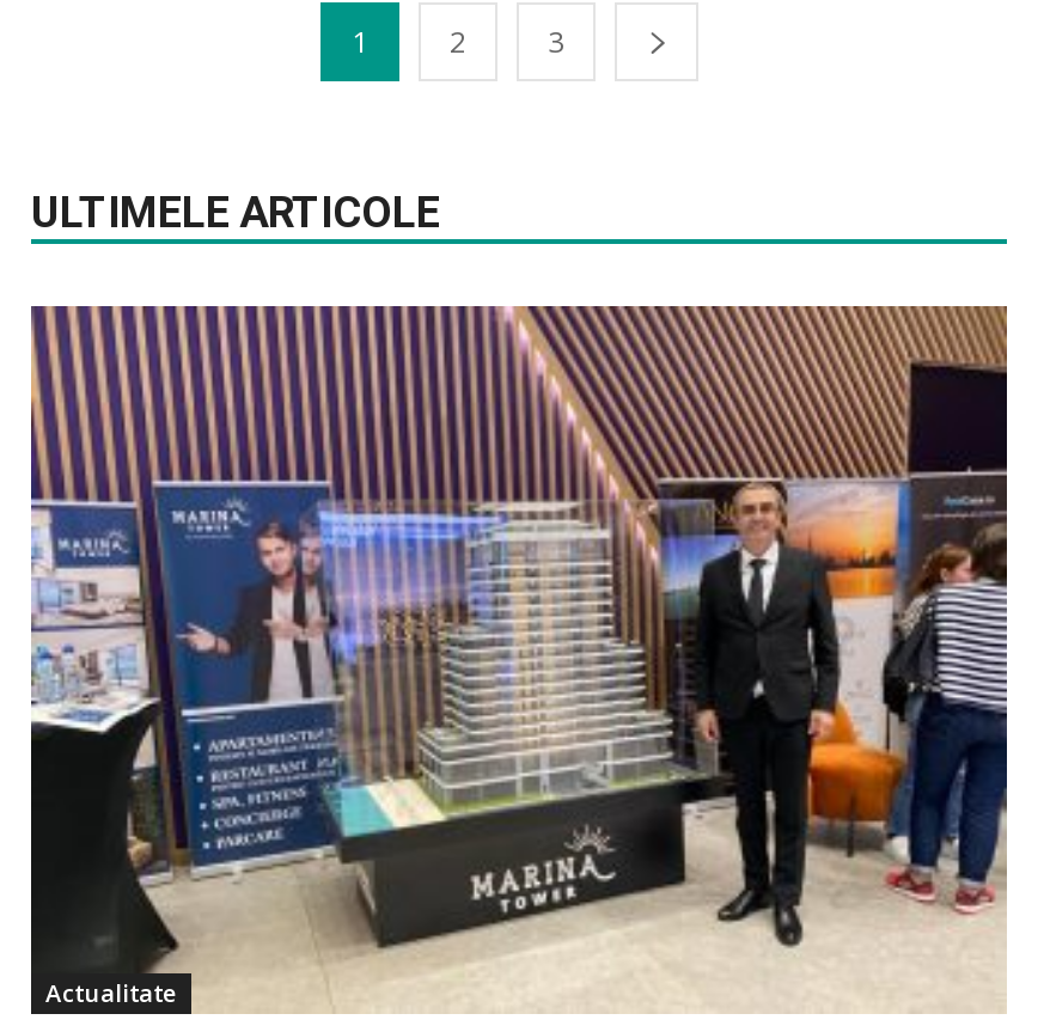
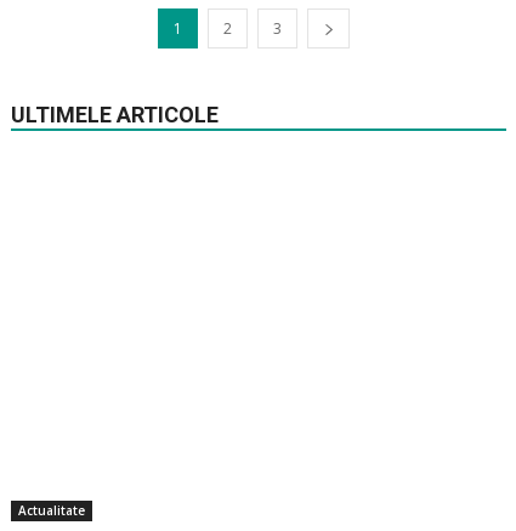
[29,304,1009,1014] [image] -> none

